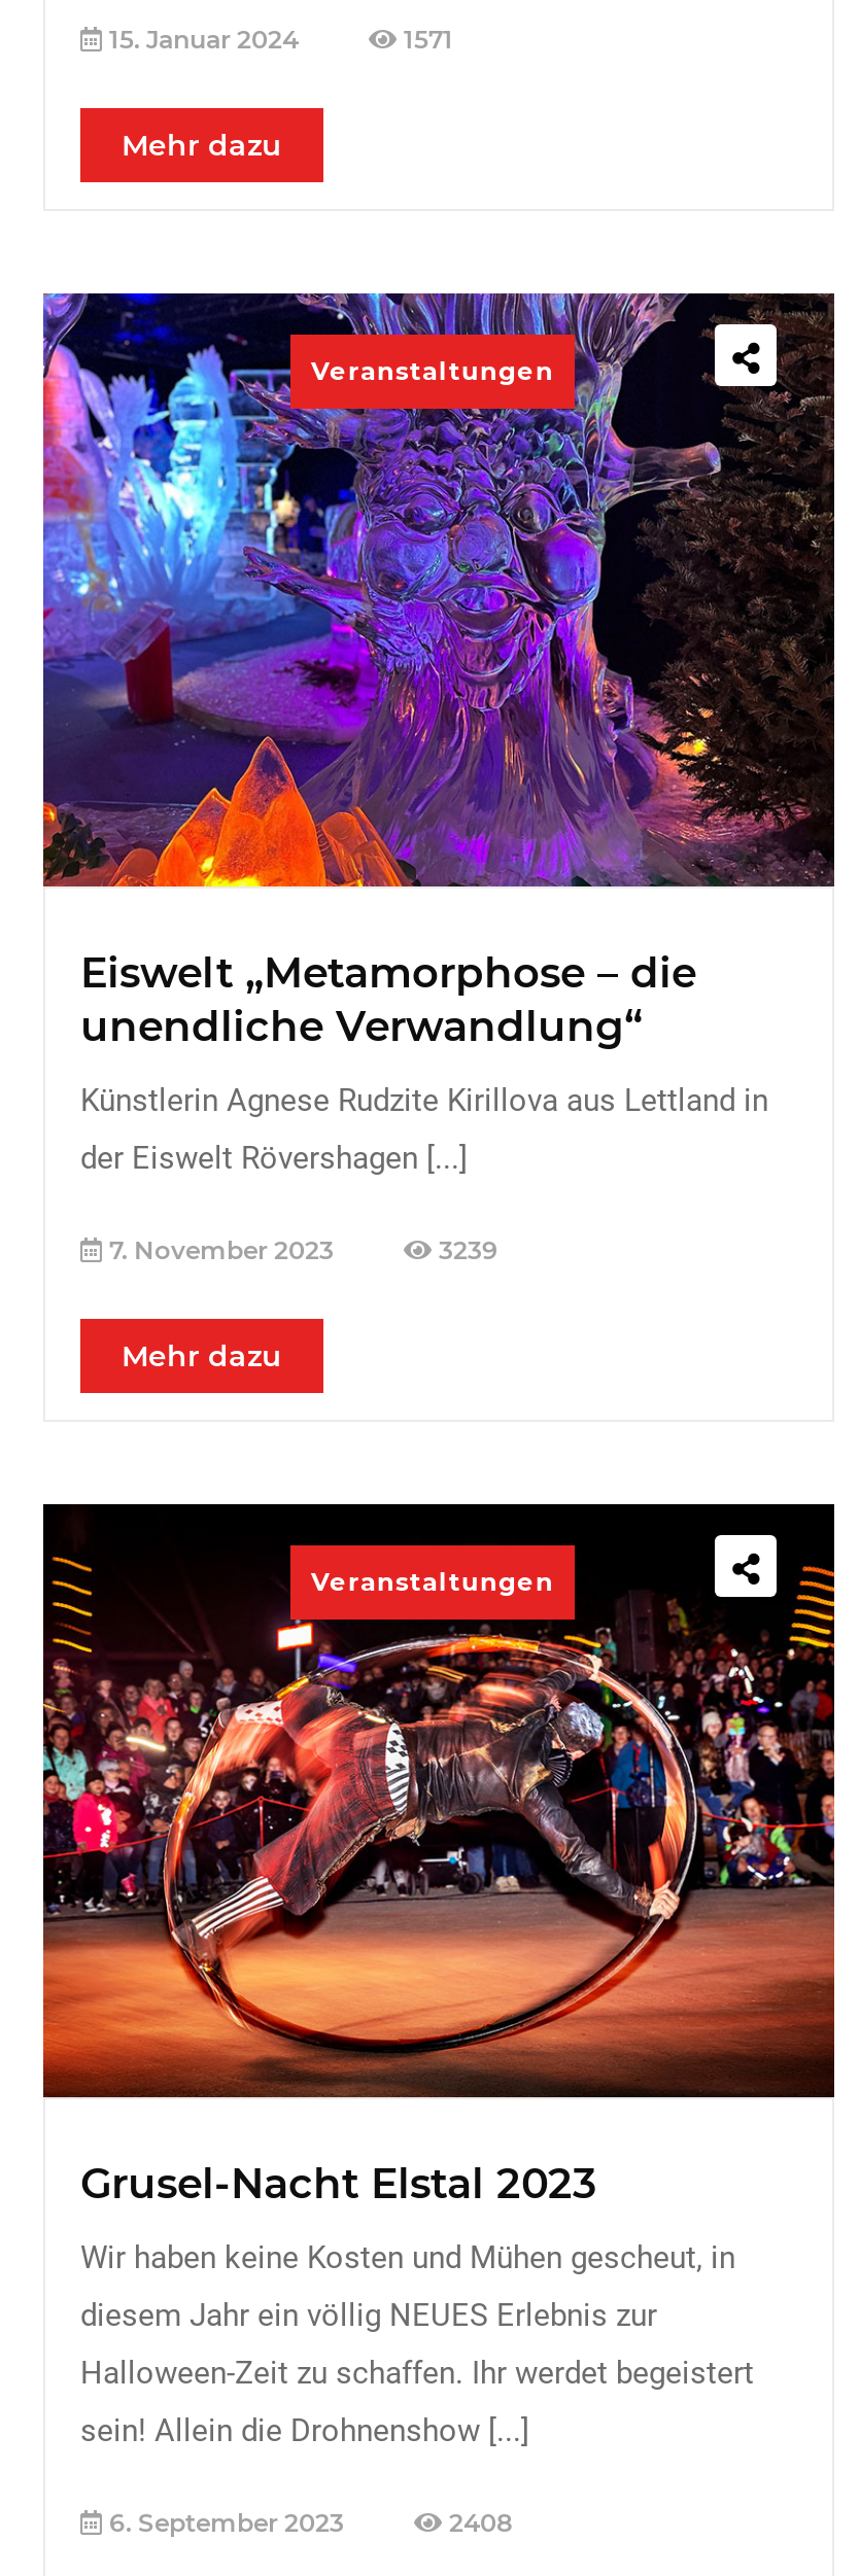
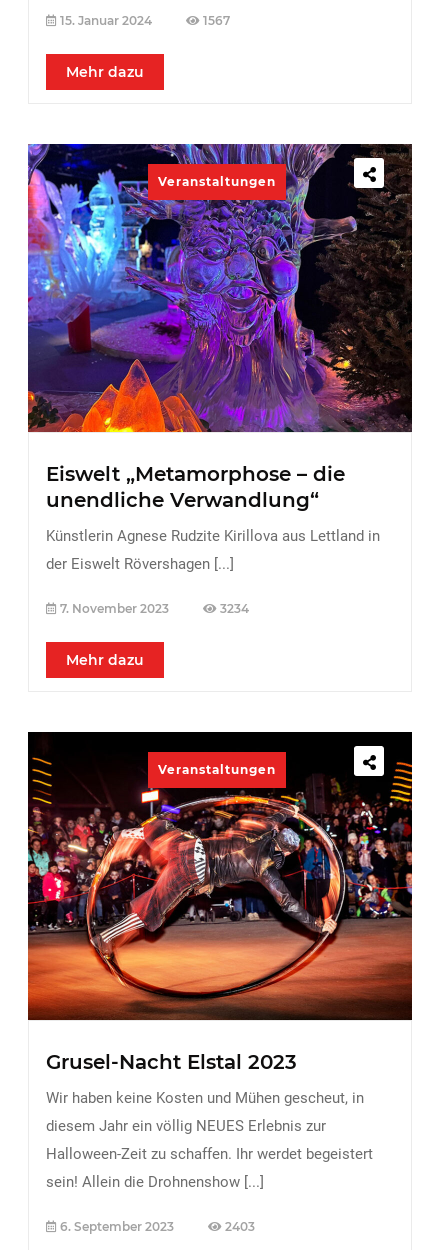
[398,25,453,56] 1571 -> [200,12,230,27] 1567
[433,1235,498,1266] 3239 -> [217,600,249,615] 3234
[443,2508,513,2539] 2408 -> [222,1218,255,1233] 2403

